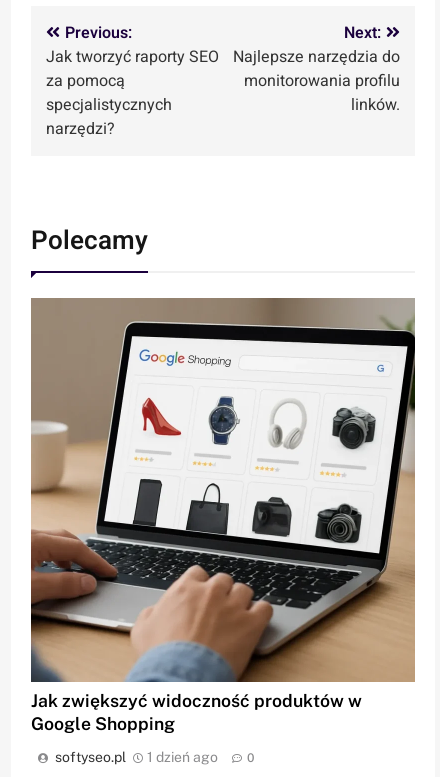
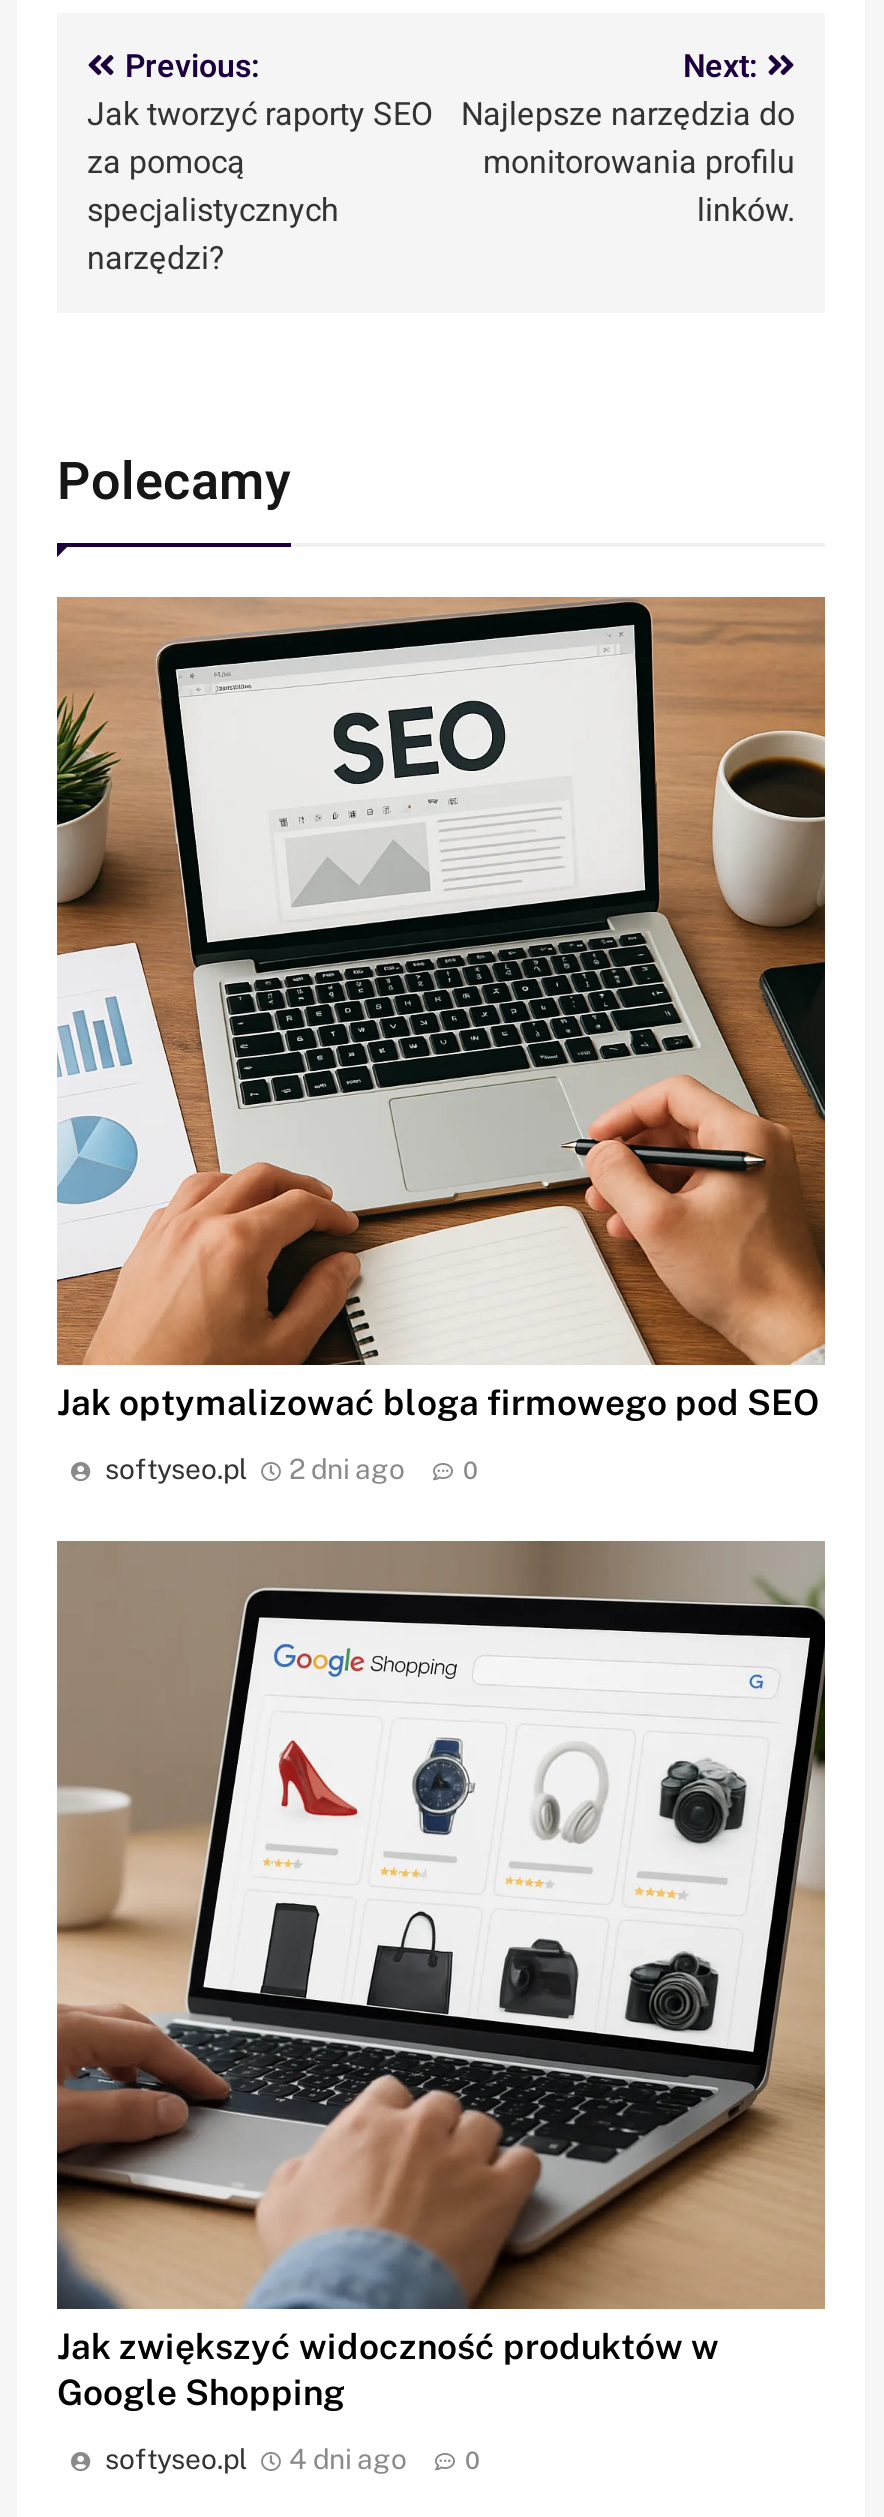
none -> [55,597,827,1485] [image] | Jak optymalizować bloga firmowego pod SEO | softyseo.pl | 2 dni ago | 0
[55,749,218,765] softyseo.pl 1 dzień ago -> [105,2443,407,2475] softyseo.pl 4 dni ago

